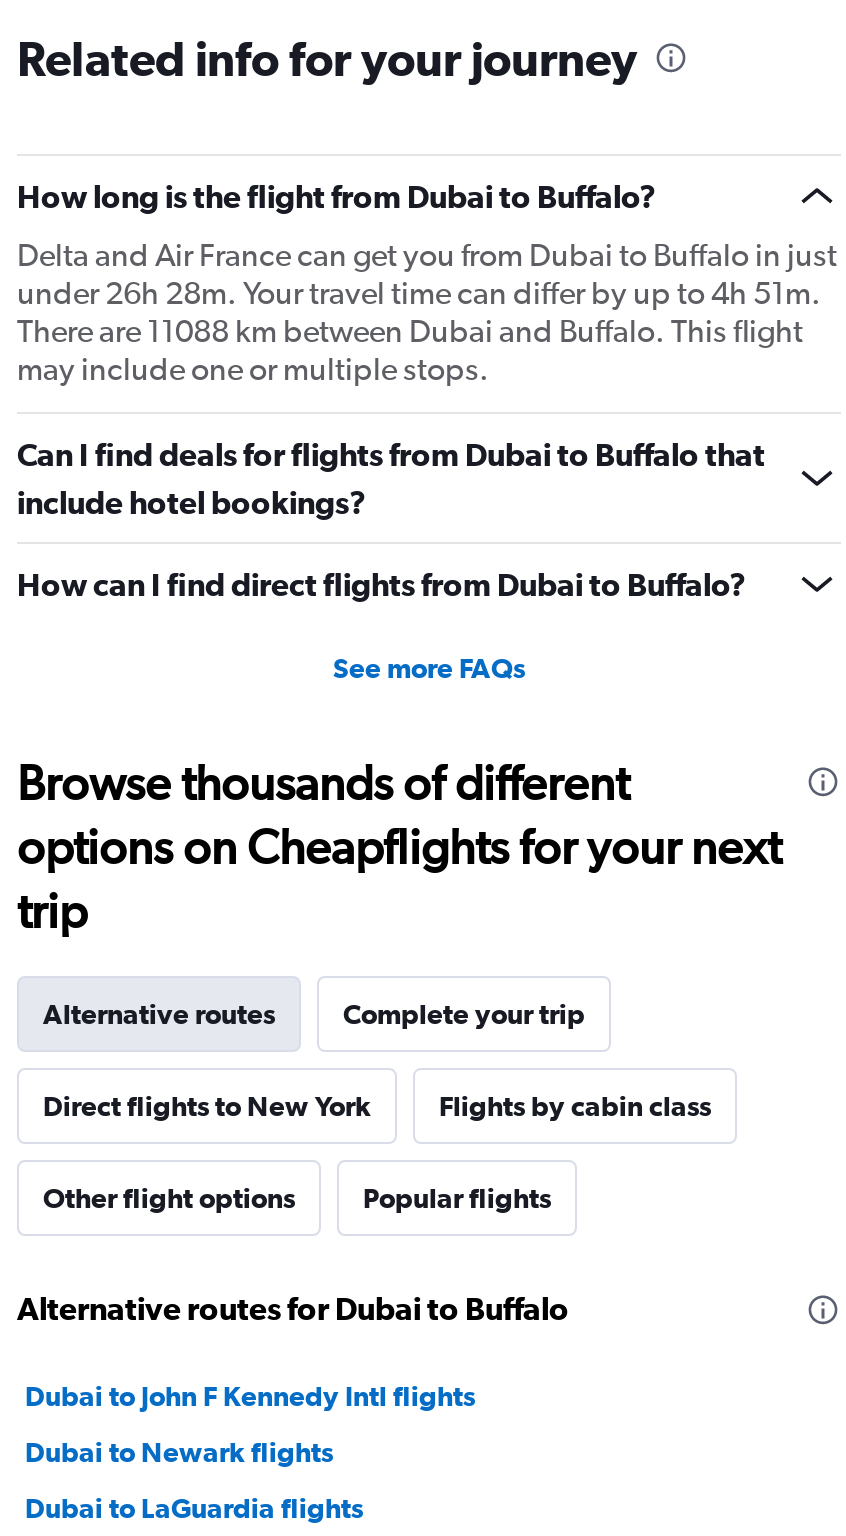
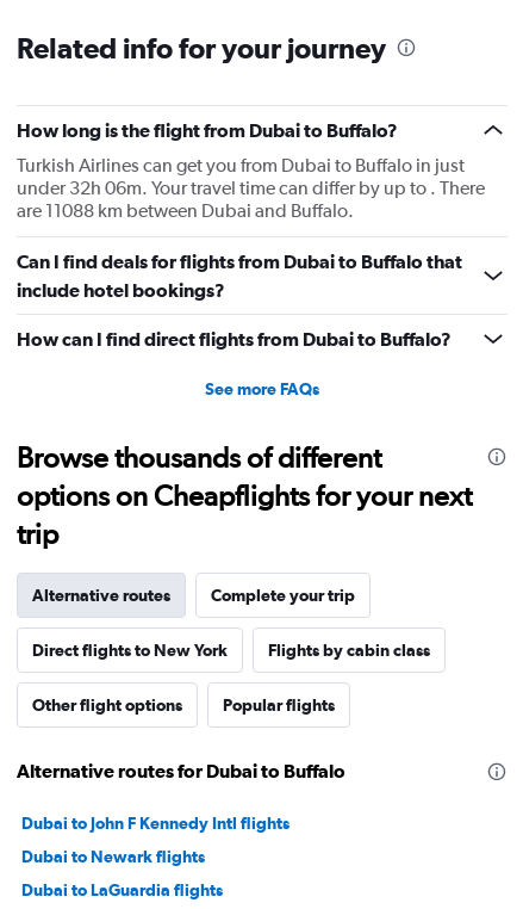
[17,237,837,389] Delta and Air France can get you from Dubai to Buffalo in just | under 26h 28m. Your travel time can differ by up to 4h 51m. | There are 11088 km between Dubai and Buffalo. This flight | may include one or multiple stops. -> [17,154,485,222] Turkish Airlines can get you from Dubai to Buffalo in just | under 32h 06m. Your travel time can differ by up to . There | are 11088 km between Dubai and Buffalo.

